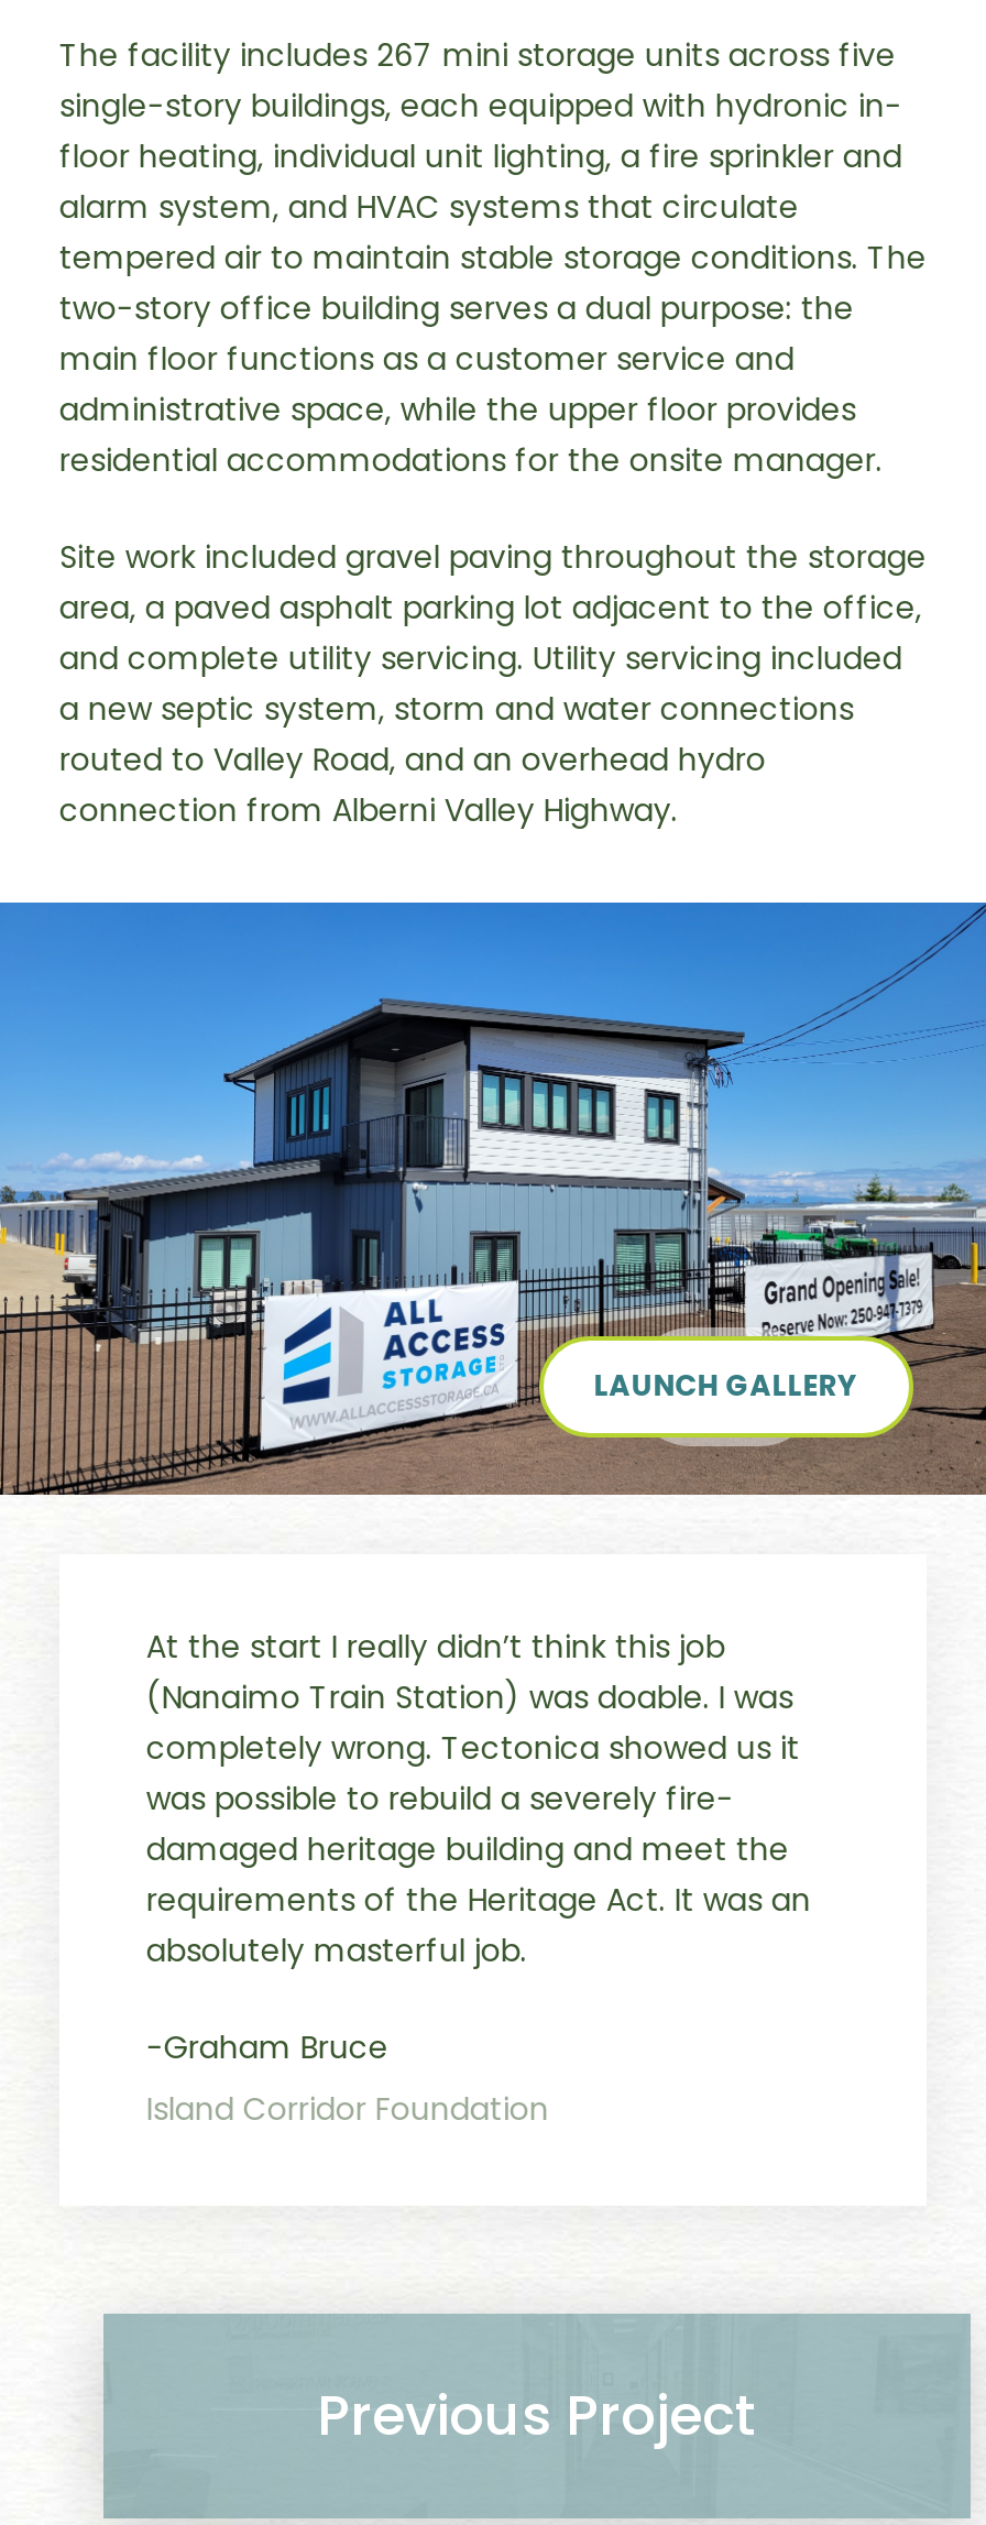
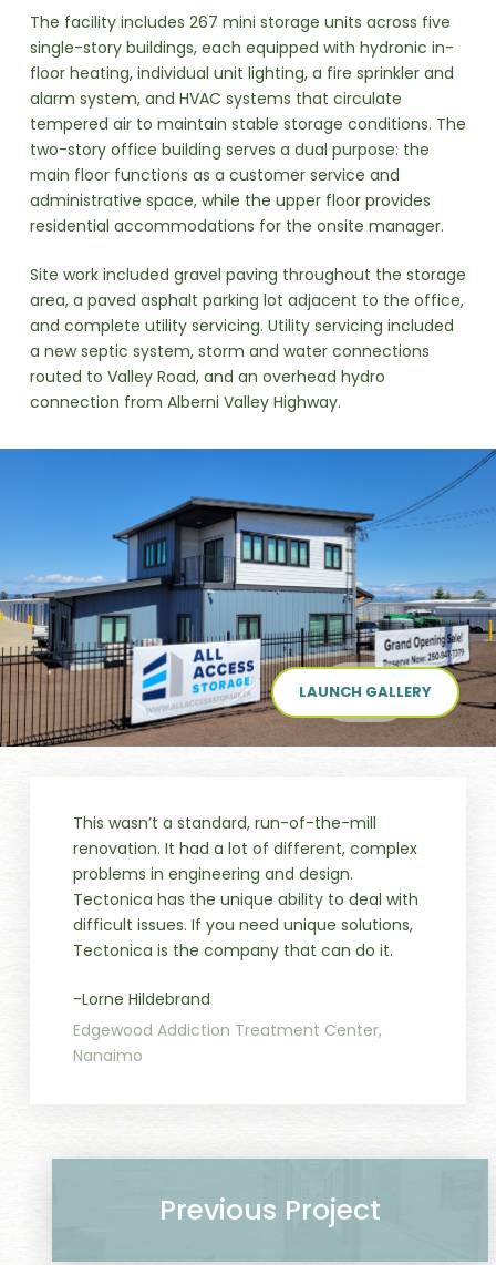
[146,1625,811,1973] At the start I really didn’t think this job | (Nanaimo Train Station) was doable. I was | completely wrong. Tectonica showed us it | was possible to rebuild a severely fire- | damaged heritage building and meet the | requirements of the Heritage Act. It was an | absolutely masterful job. -> [74,812,419,962] This wasn’t a standard, run-of-the-mill | renovation. It had a lot of different, complex | problems in engineering and design. | Tectonica has the unique ability to deal with | difficult issues. If you need unique solutions, | Tectonica is the company that can do it.
[146,2026,549,2131] -Graham Bruce | Island Corridor Foundation -> [74,988,382,1067] -Lorne Hildebrand | Edgewood Addiction Treatment Center, | Nanaimo

